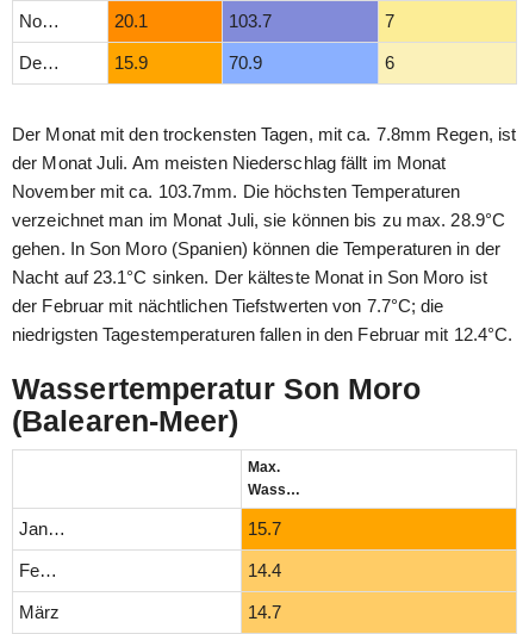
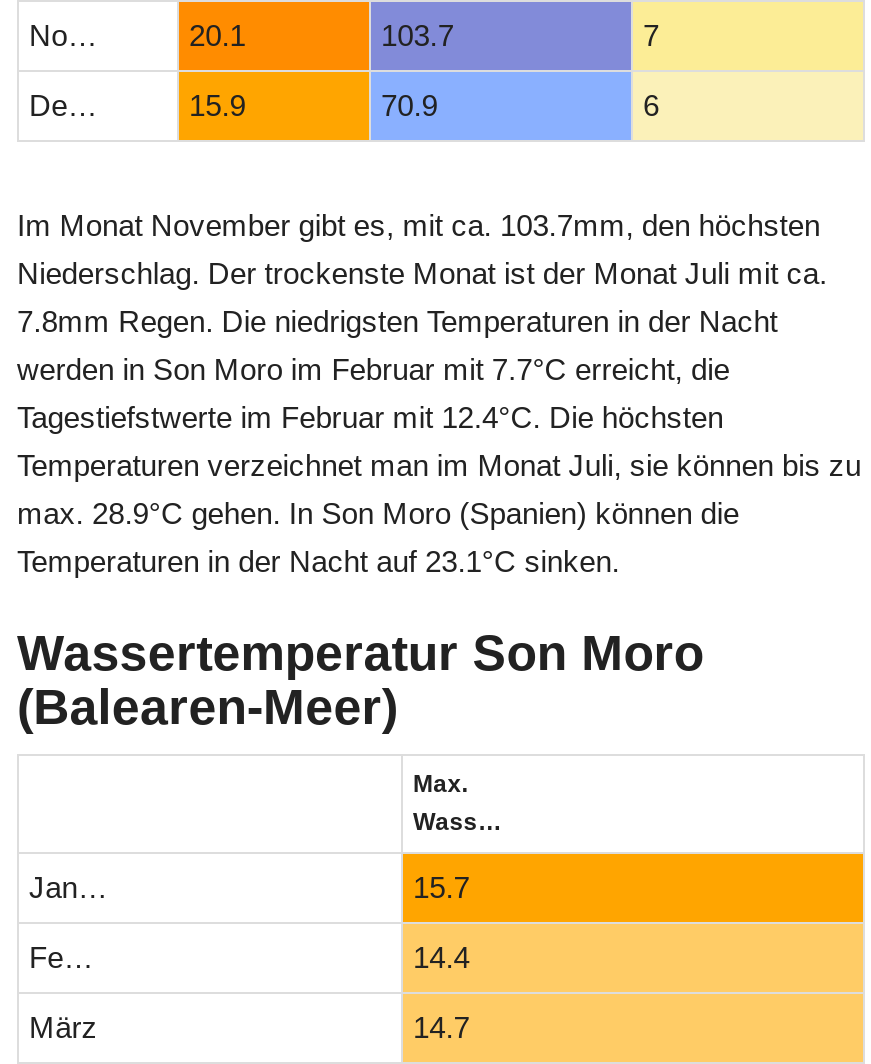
[12,124,516,345] Der Monat mit den trockensten Tagen, mit ca. 7.8mm Regen, ist | der Monat Juli. Am meisten Niederschlag fällt im Monat | November mit ca. 103.7mm. Die höchsten Temperaturen | verzeichnet man im Monat Juli, sie können bis zu max. 28.9°C | gehen. In Son Moro (Spanien) können die Temperaturen in der | Nacht auf 23.1°C sinken. Der kälteste Monat in Son Moro ist | der Februar mit nächtlichen Tiefstwerten von 7.7°C; die | niedrigsten Tagestemperaturen fallen in den Februar mit 12.4°C. -> [17,208,861,578] Im Monat November gibt es, mit ca. 103.7mm, den höchsten | Niederschlag. Der trockenste Monat ist der Monat Juli mit ca. | 7.8mm Regen. Die niedrigsten Temperaturen in der Nacht | werden in Son Moro im Februar mit 7.7°C erreicht, die | Tagestiefstwerte im Februar mit 12.4°C. Die höchsten | Temperaturen verzeichnet man im Monat Juli, sie können bis zu | max. 28.9°C gehen. In Son Moro (Spanien) können die | Temperaturen in der Nacht auf 23.1°C sinken.

